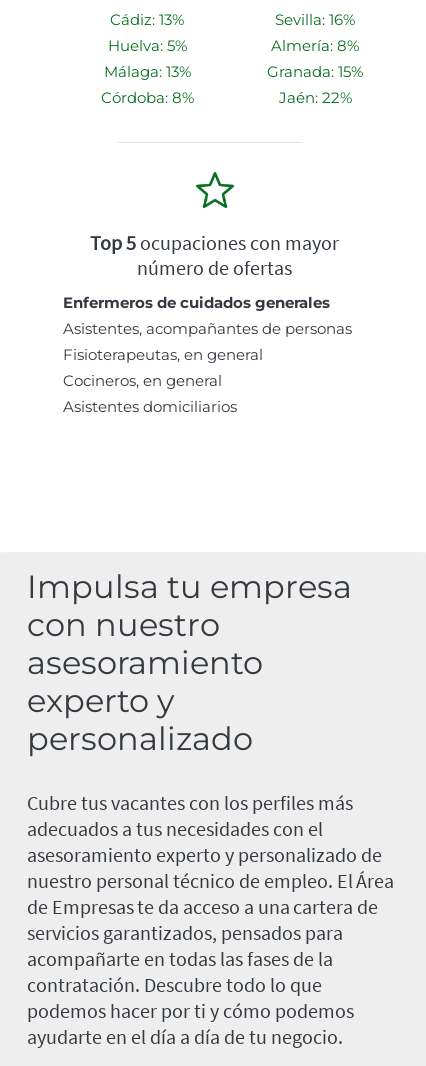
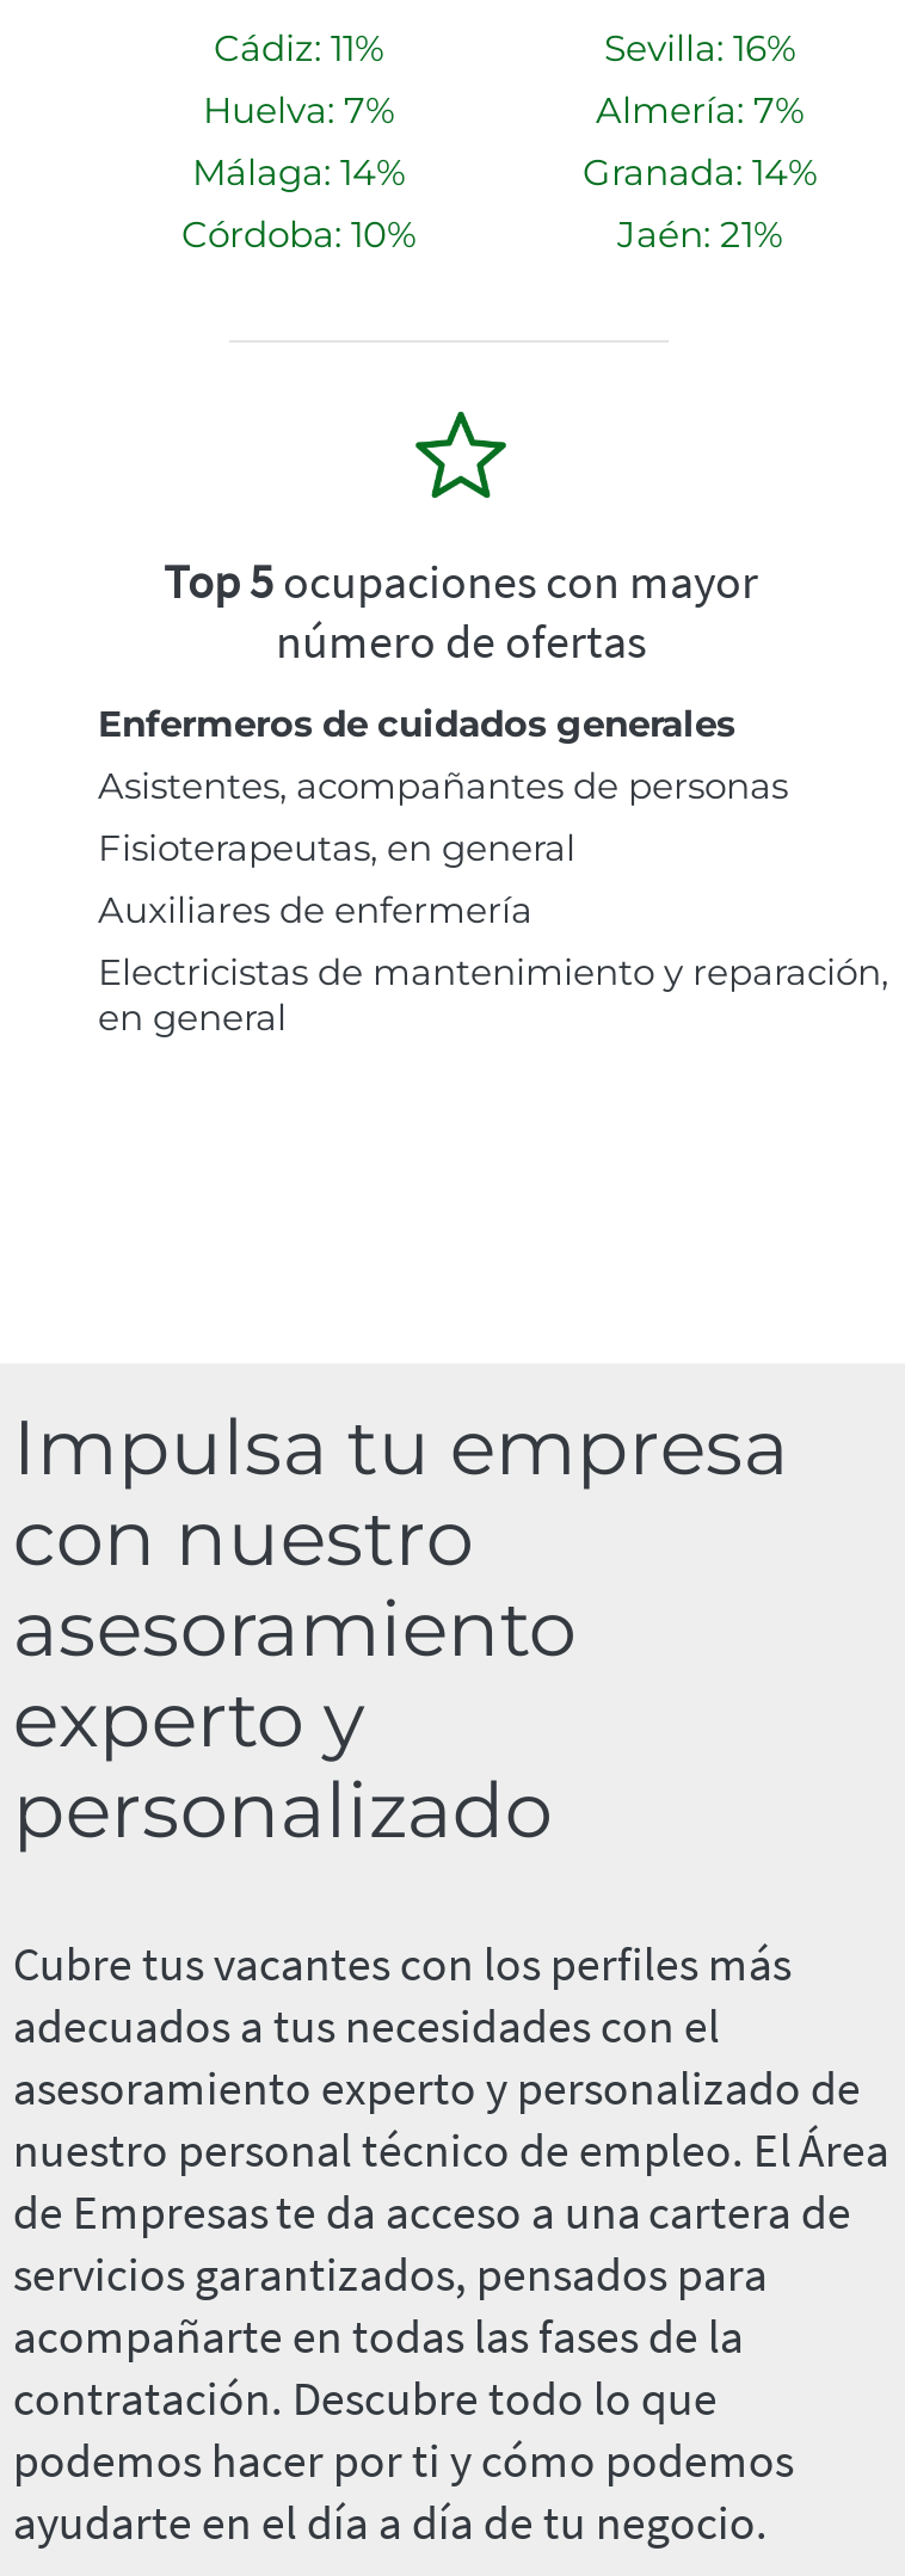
[110,10,184,29] Cádiz: 13% -> [214,24,383,70] Cádiz: 11%
[107,36,186,55] Huelva: 5% -> [203,86,394,132] Huelva: 7%
[271,36,359,55] Almería: 8% -> [596,86,804,132] Almería: 7%
[103,62,190,81] Málaga: 13% -> [192,148,405,194] Málaga: 14%
[267,62,363,81] Granada: 15% -> [583,148,817,194] Granada: 14%
[100,88,193,107] Córdoba: 8% -> [181,211,415,256] Córdoba: 10%
[278,88,351,107] Jaén: 22% -> [617,211,782,256] Jaén: 21%
[63,371,237,416] Cocineros, en general | Asistentes domiciliarios -> [98,886,888,1039] Auxiliares de enfermería | Electricistas de mantenimiento y reparación, | en general

